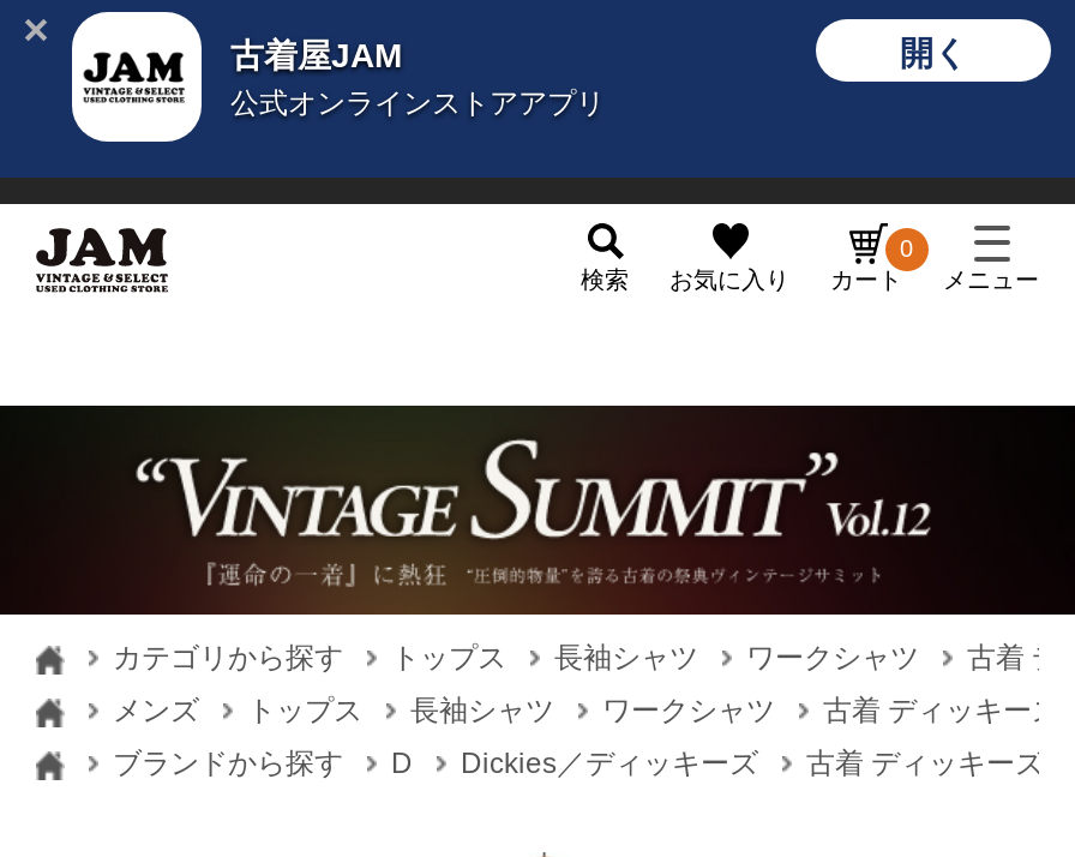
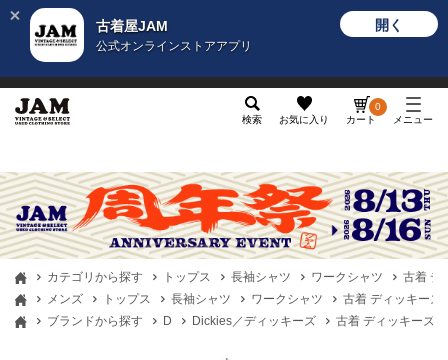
[7,403,1068,617] [image] -> [3,172,445,259] [image]

